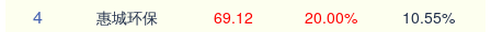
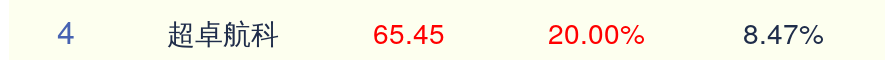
[96,6,253,28] 惠城环保 | 69.12 -> [167,12,445,52] 超卓航科 | 65.45
[402,6,454,28] 10.55% -> [743,12,823,52] 8.47%

